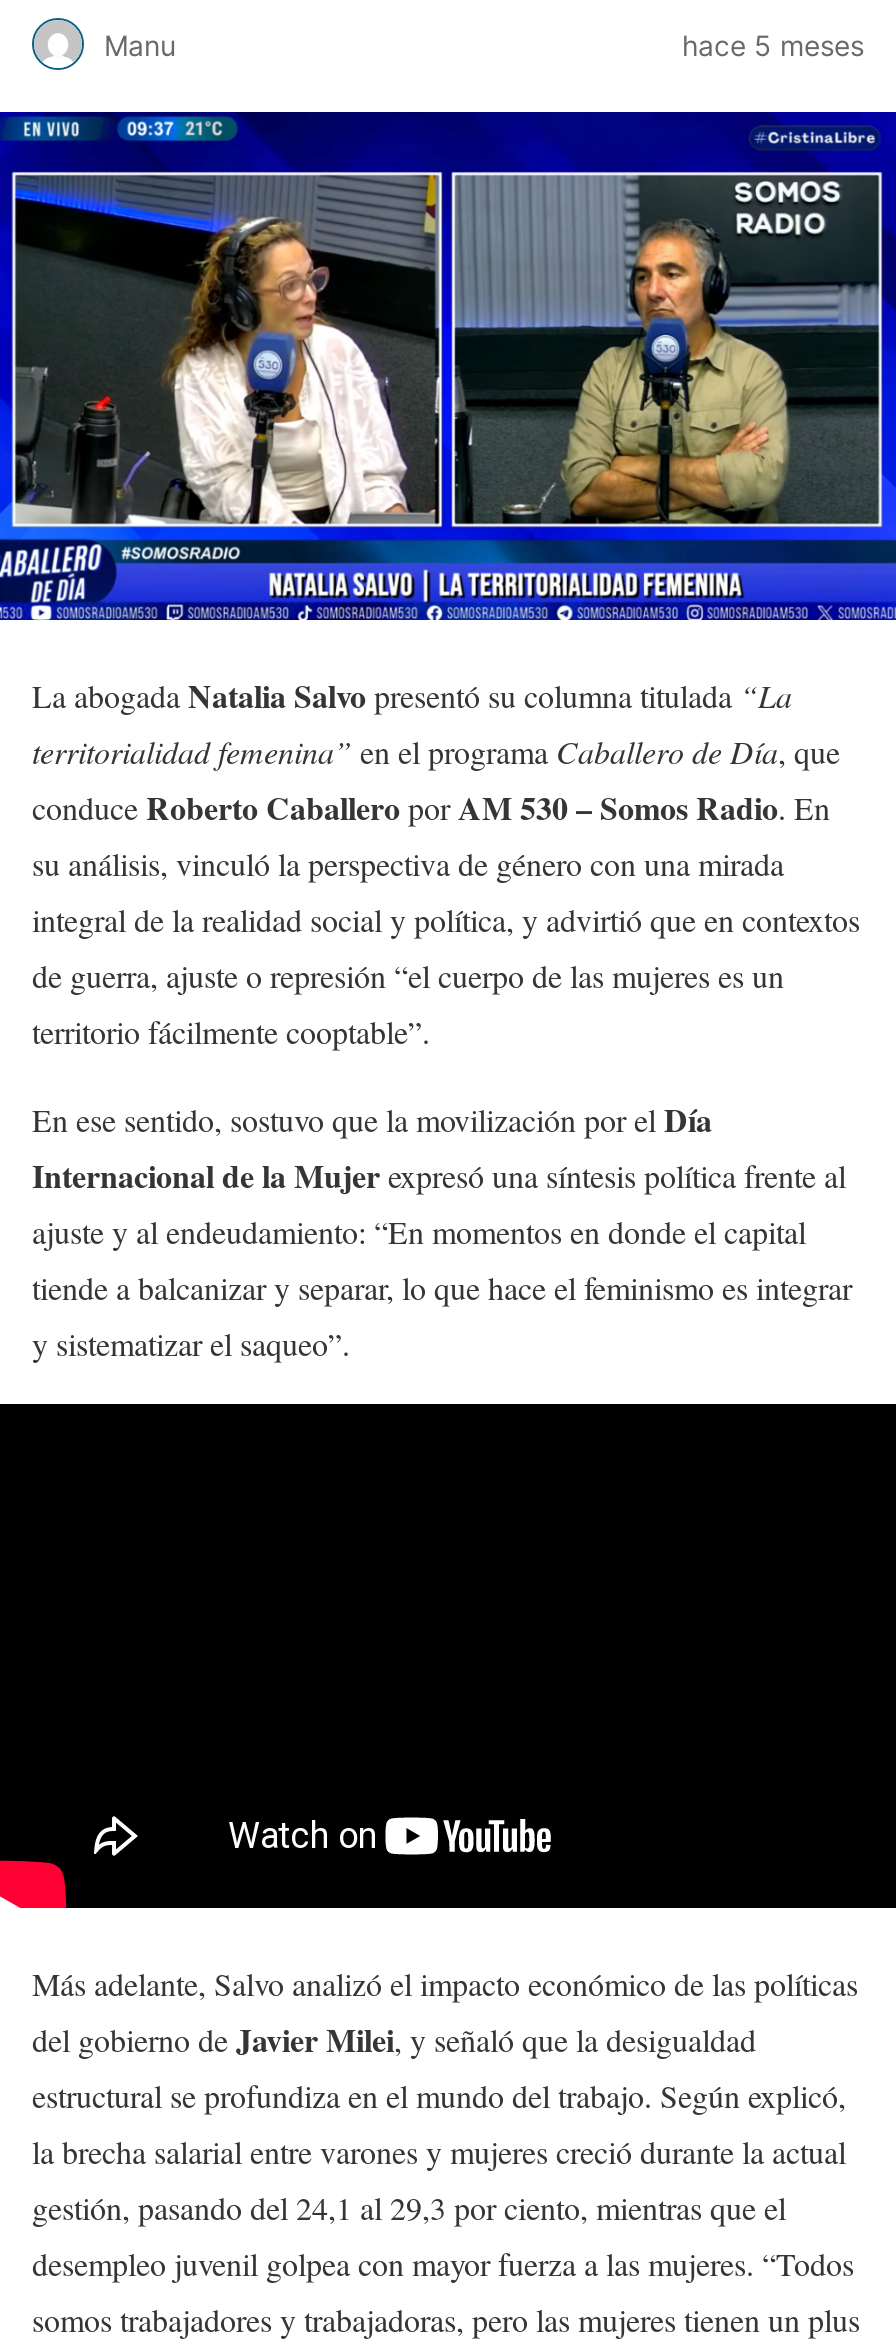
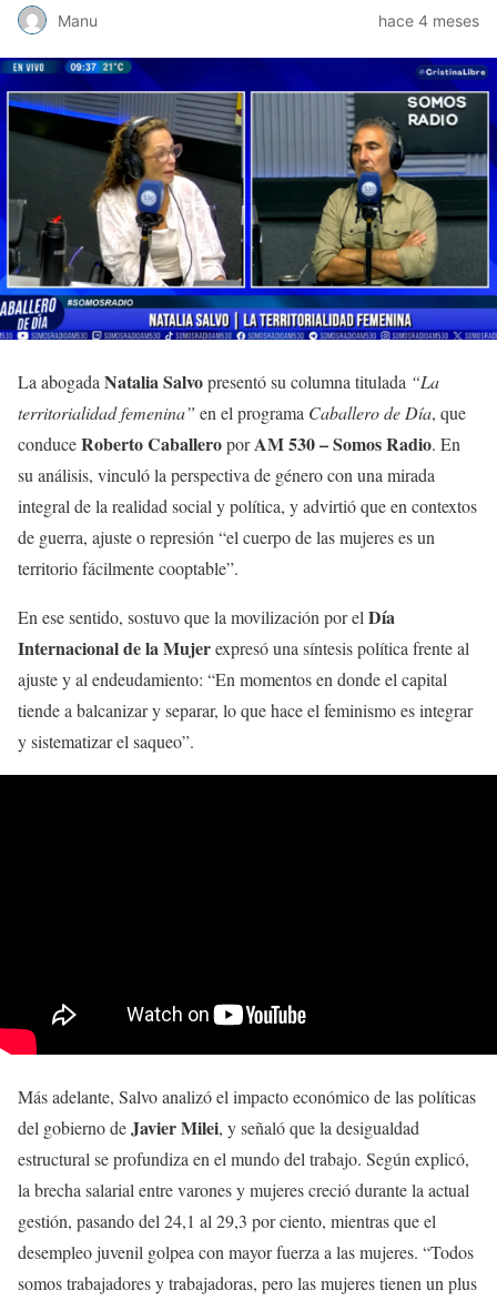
[682,27,864,61] hace 5 meses -> [378,11,479,29] hace 4 meses

